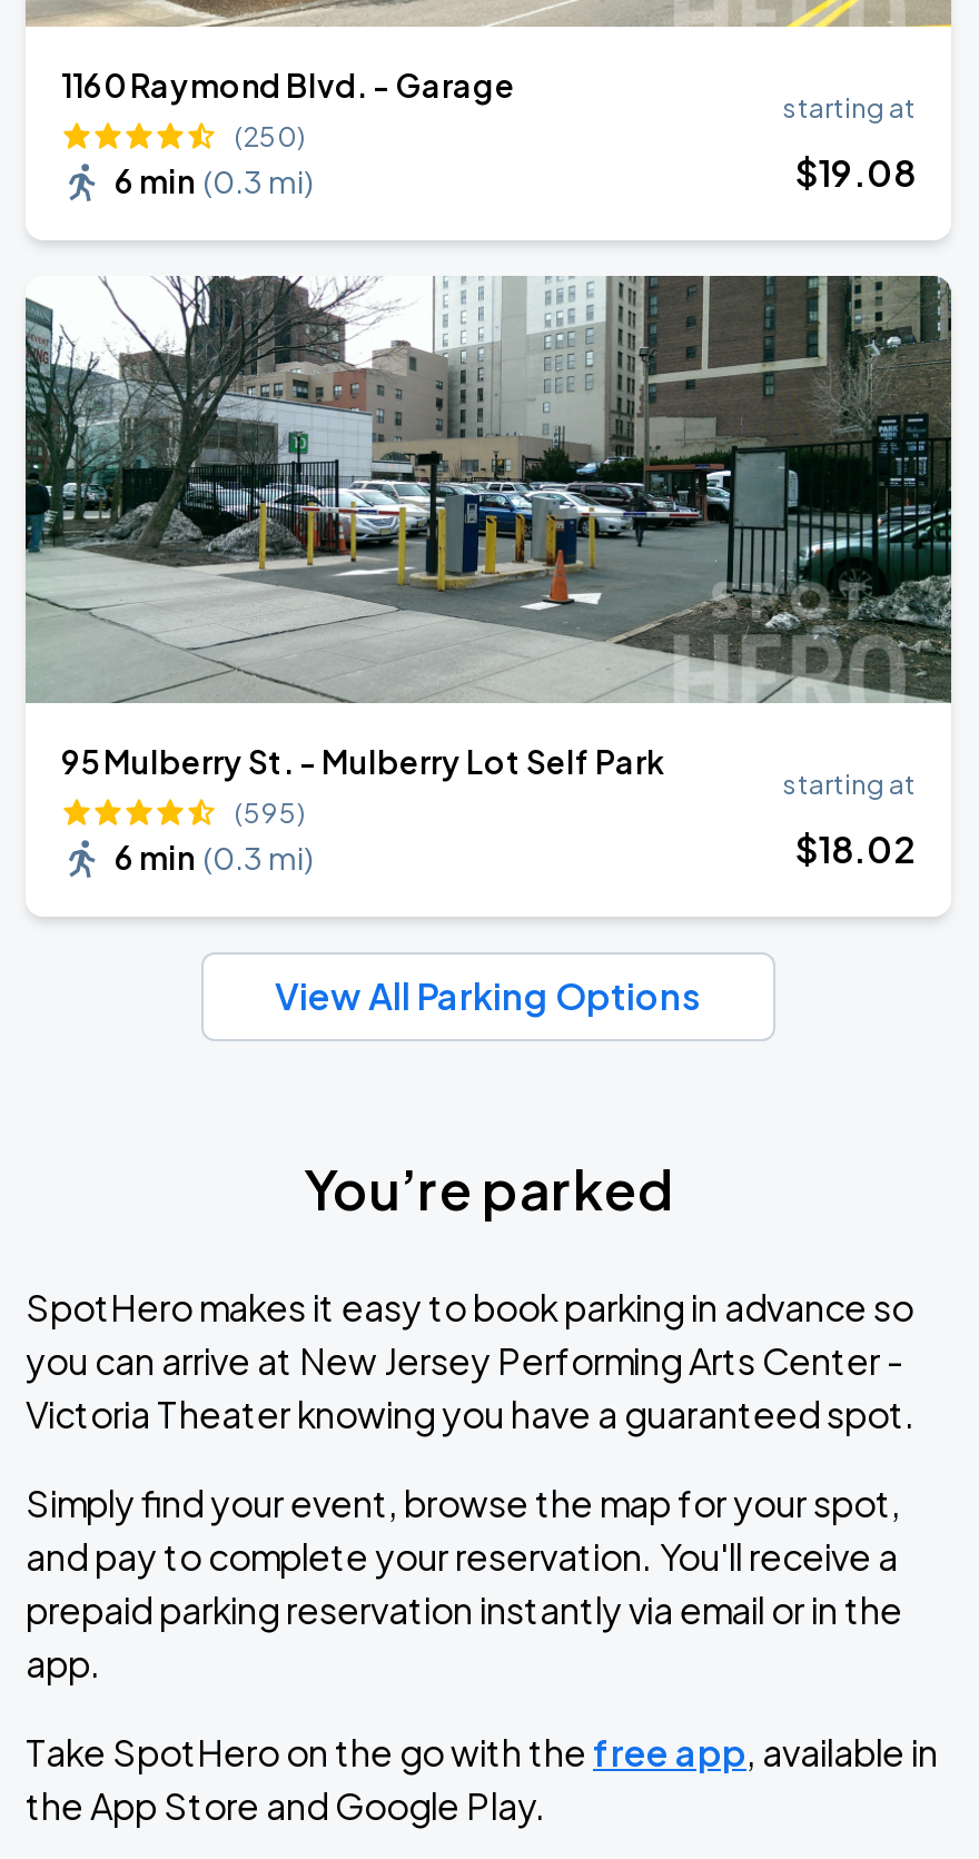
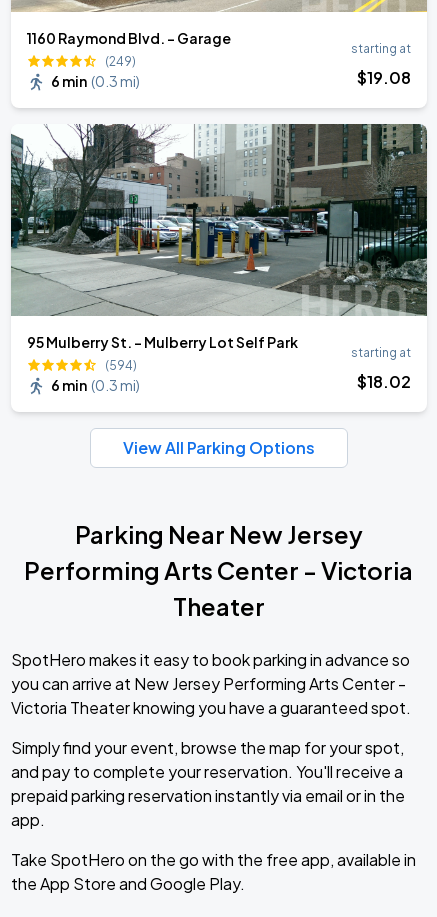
[235,120,306,154] (250) -> [105,54,136,69] (249)
[235,797,306,830] (595) -> [105,358,137,373] (594)
[304,1155,673,1222] You’re parked -> [24,519,413,621] Parking Near New Jersey | Performing Arts Center - Victoria | Theater

